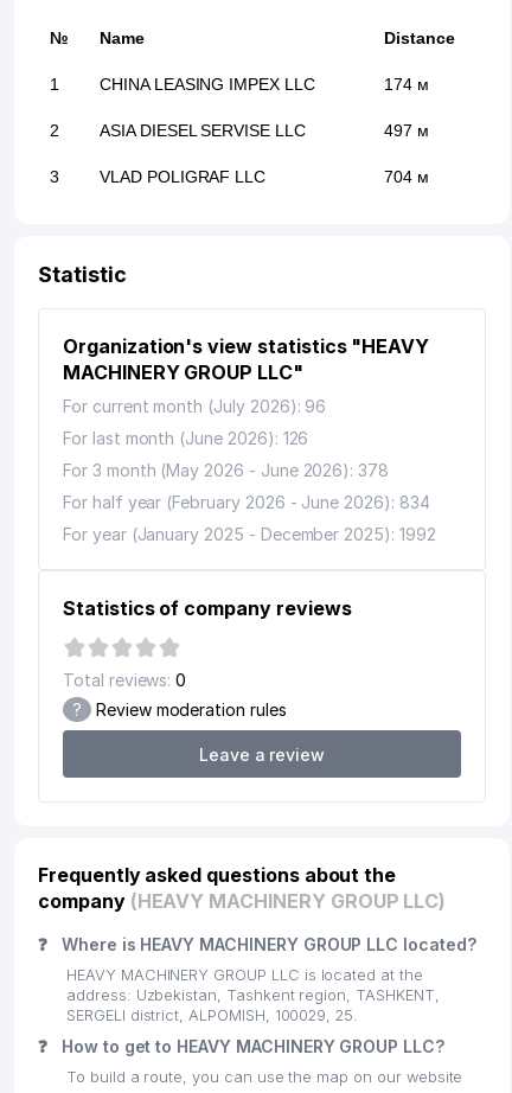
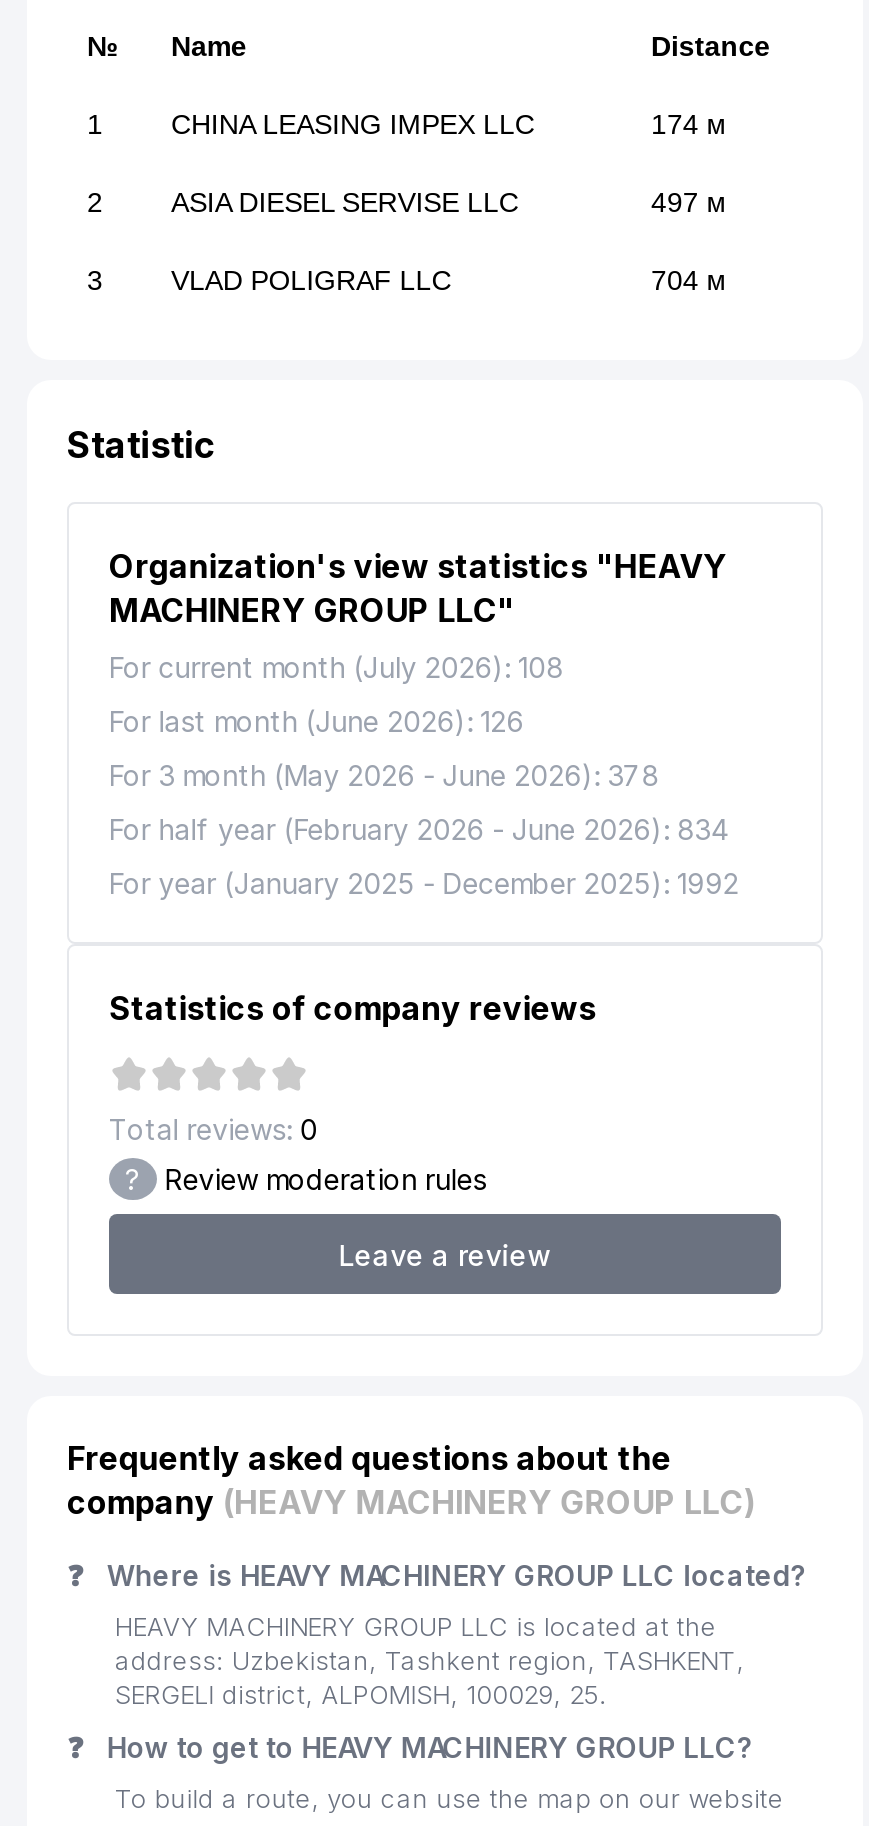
[63,396,326,416] For current month (July 2026): 96 -> [109,650,564,684] For current month (July 2026): 108

